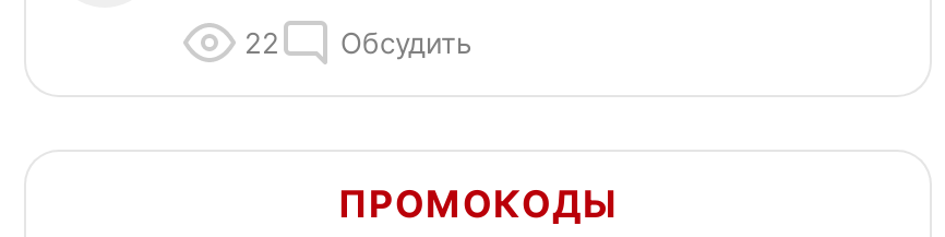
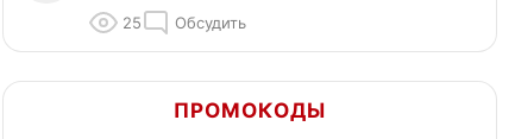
[244,24,471,59] 22 Обсудить -> [123,13,246,32] 25 Обсудить

